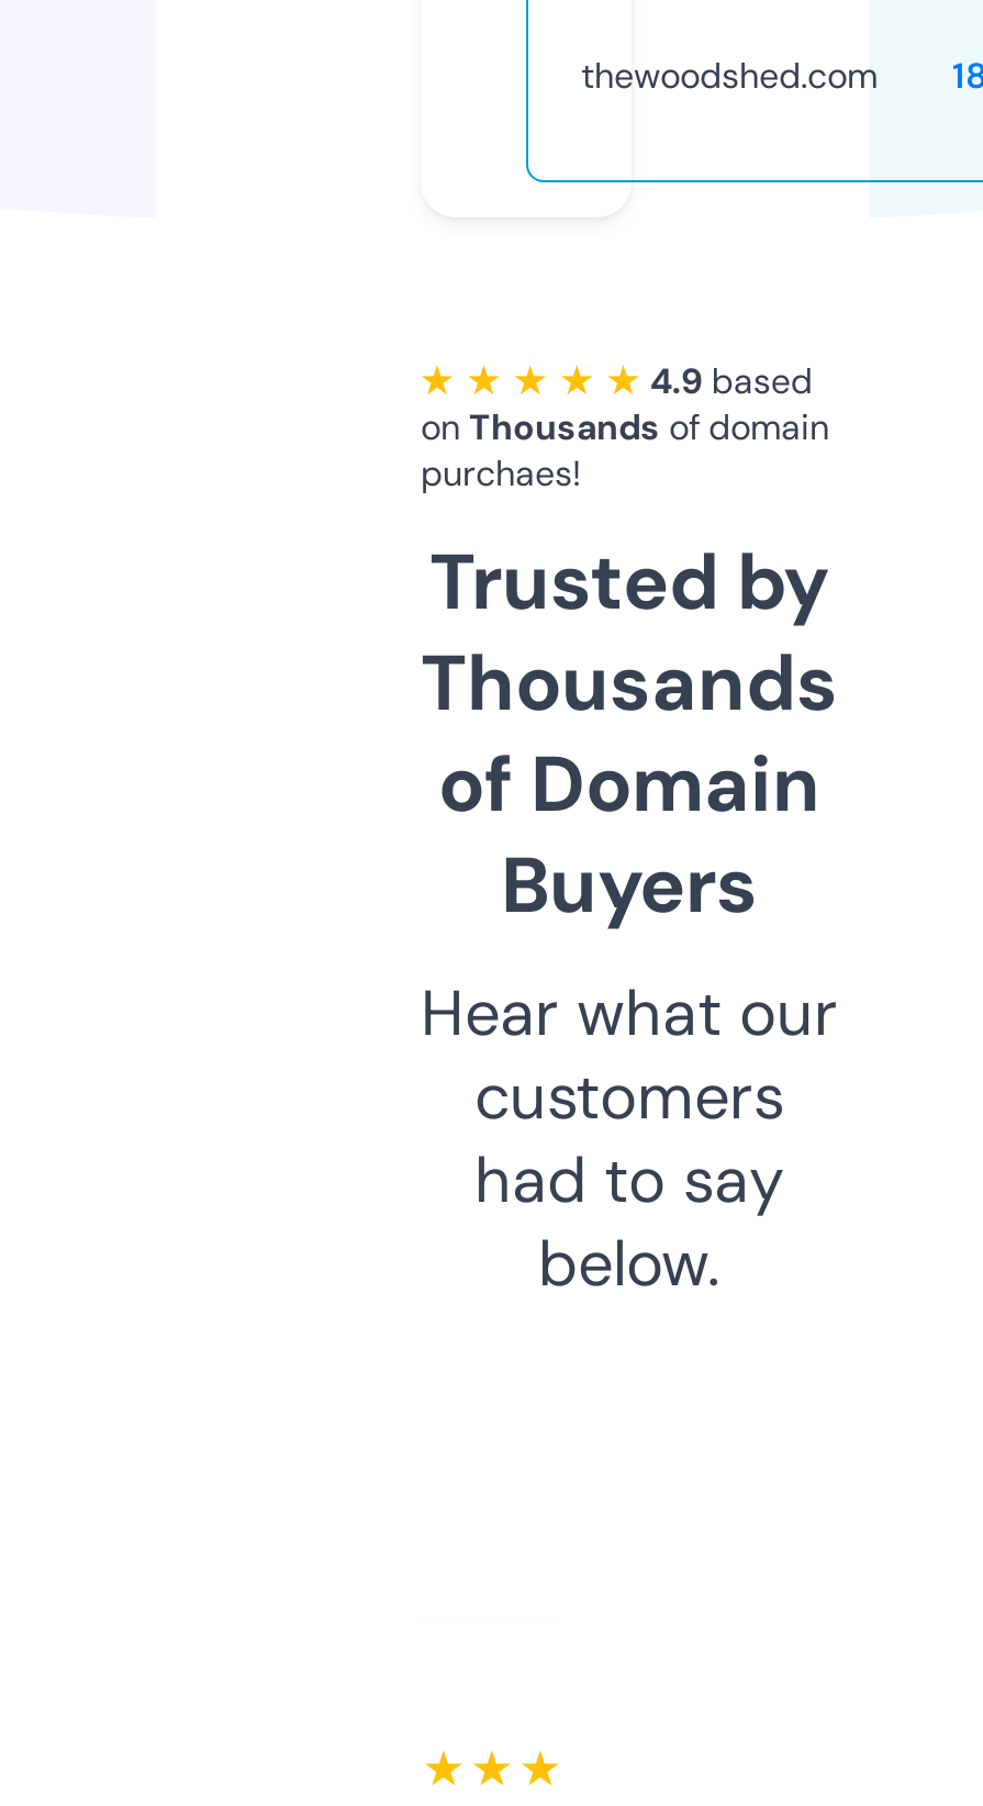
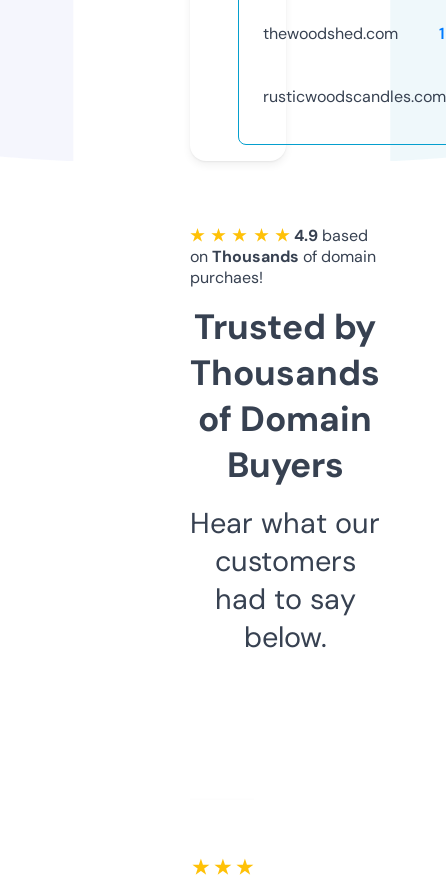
none -> [263,86,446,107] rusticwoodscandles.com

